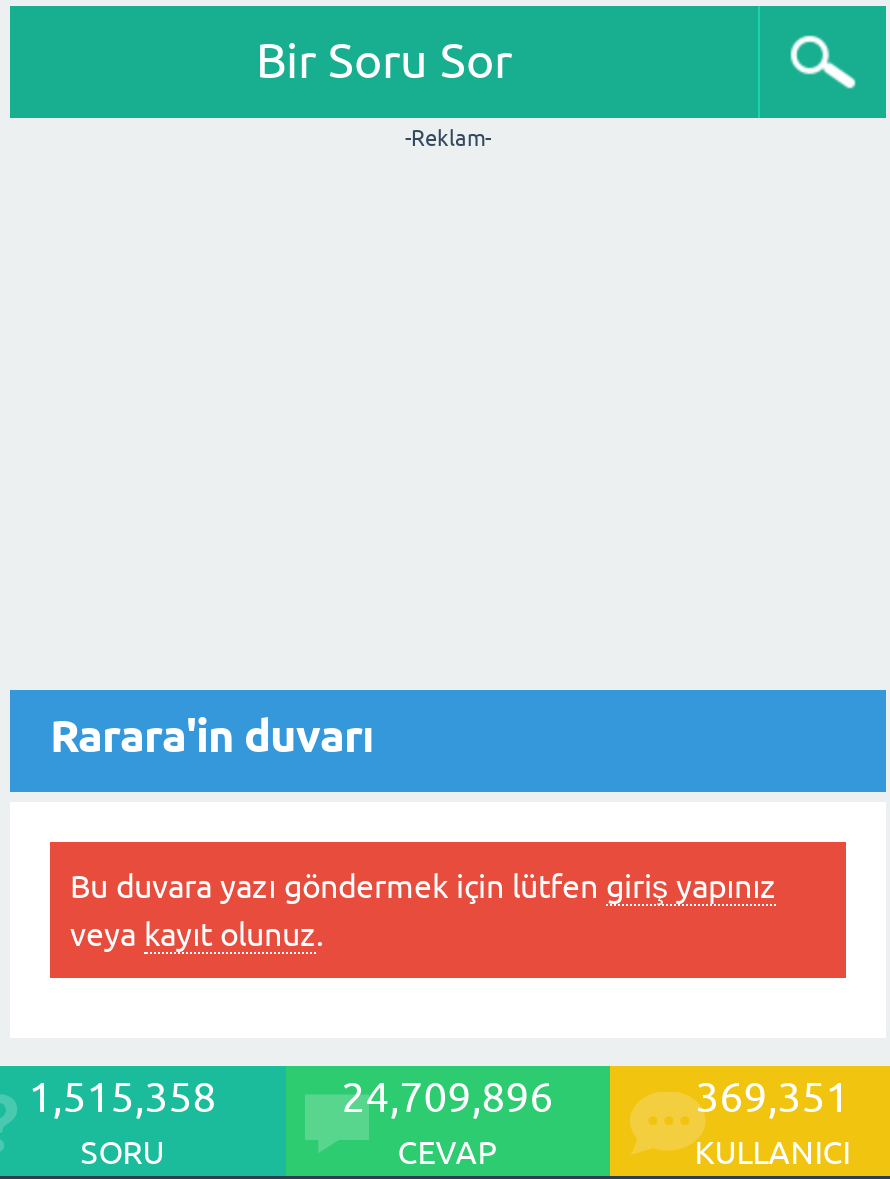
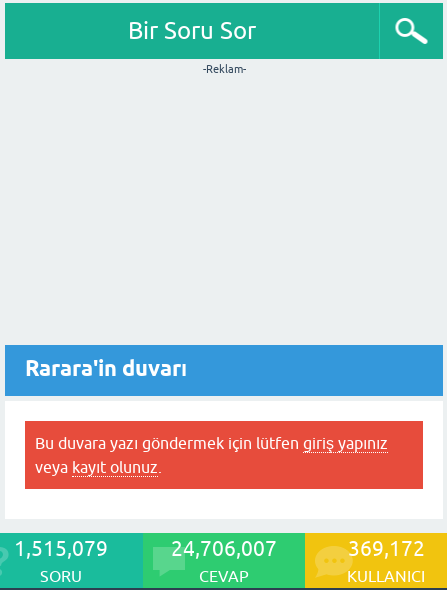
[28,1074,216,1120] 1,515,358 -> [14,537,108,560] 1,515,079
[342,1074,554,1120] 24,709,896 -> [171,537,277,560] 24,706,007
[696,1074,850,1120] 369,351 -> [348,537,425,560] 369,172

